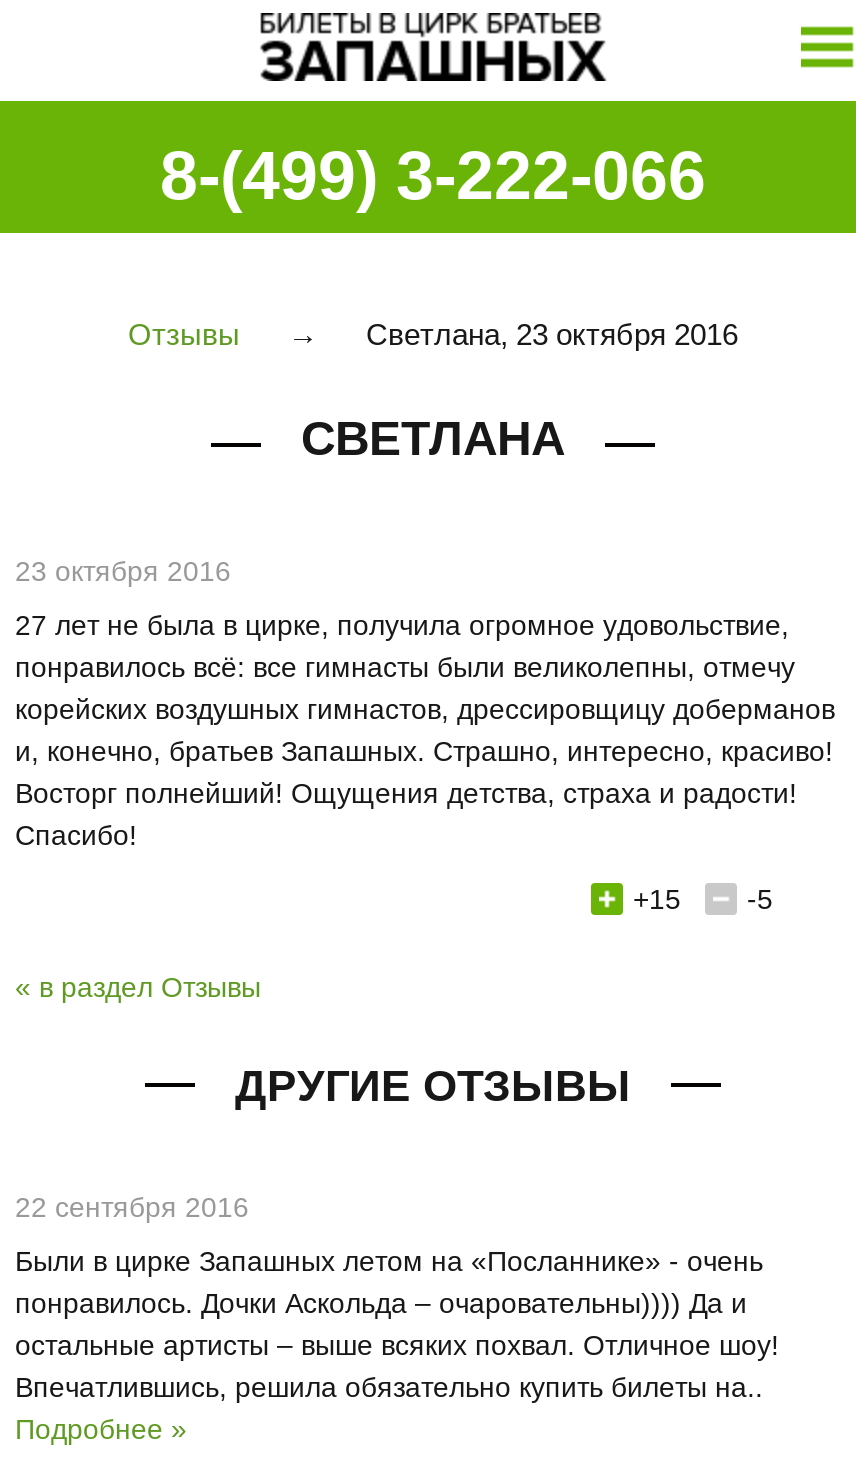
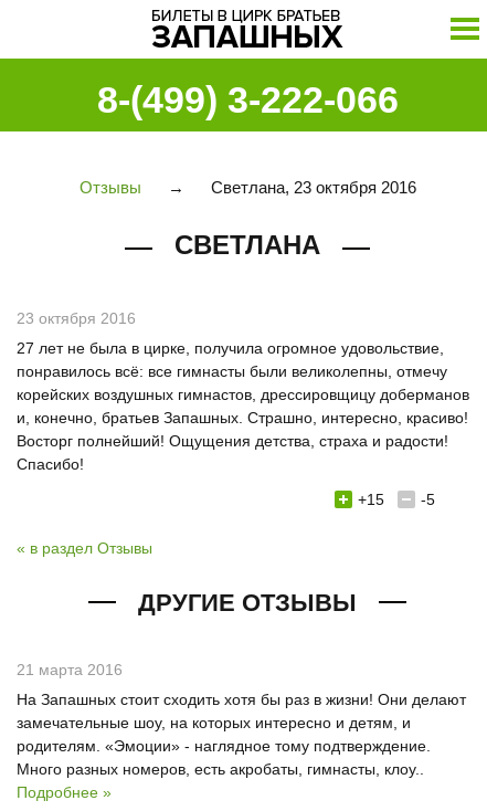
[15,1191,249,1223] 22 сентября 2016 -> [17,661,123,678] 21 марта 2016
[15,1245,779,1403] Были в цирке Запашных летом на «Посланнике» - очень | понравилось. Дочки Аскольда – очаровательны)))) Да и | остальные артисты – выше всяких похвал. Отличное шоу! | Впечатлившись, решила обязательно купить билеты на.. -> [17,691,466,778] На Запашных стоит сходить хотя бы раз в жизни! Они делают | замечательные шоу, на которых интересно и детям, и | родителям. «Эмоции» - наглядное тому подтверждение. | Много разных номеров, есть акробаты, гимнасты, клоу..

